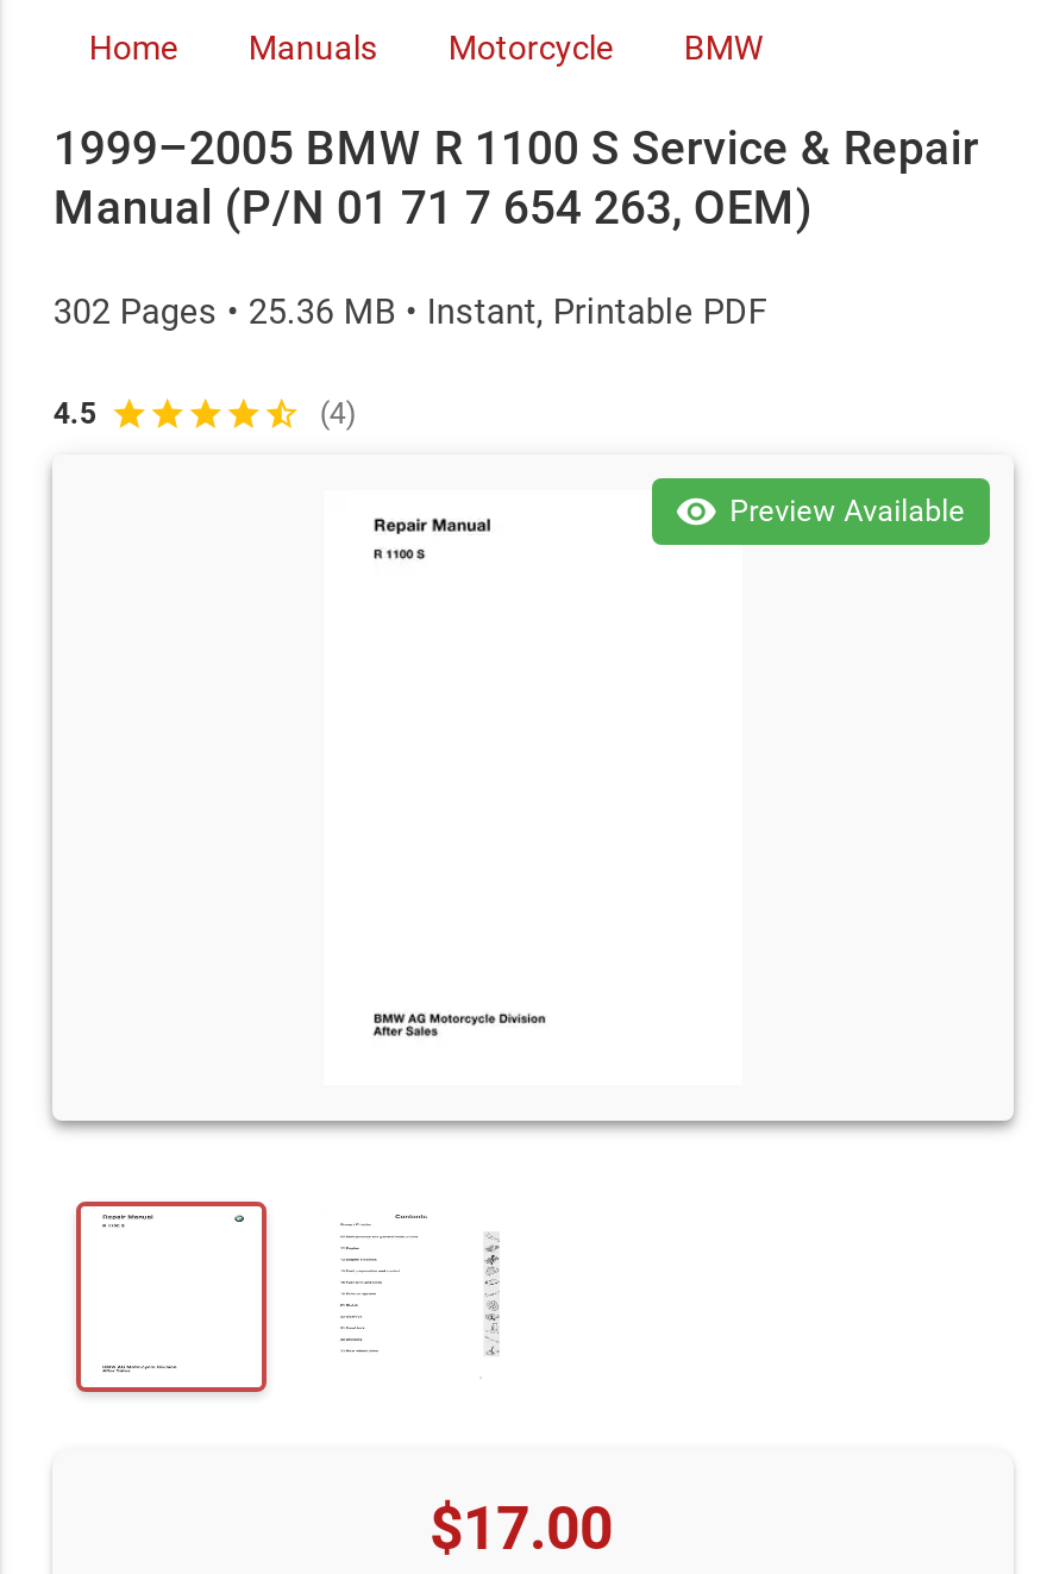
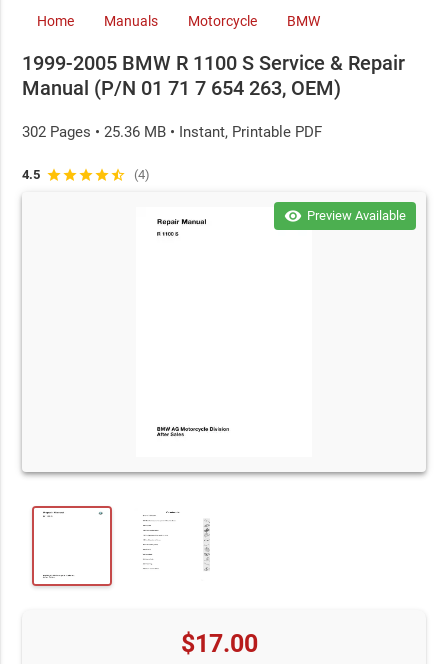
[53,122,979,177] 1999–2005 BMW R 1100 S Service & Repair -> [22,52,405,75] 1999-2005 BMW R 1100 S Service & Repair

